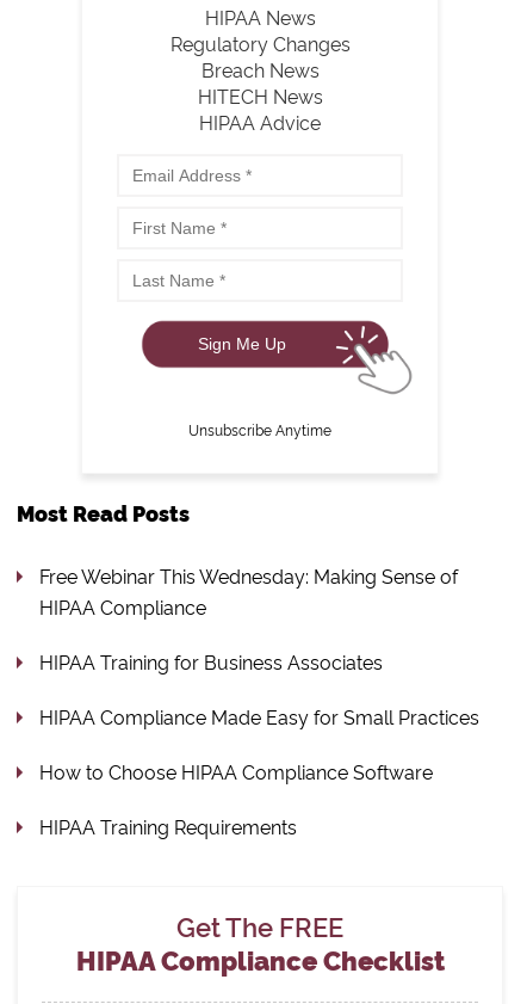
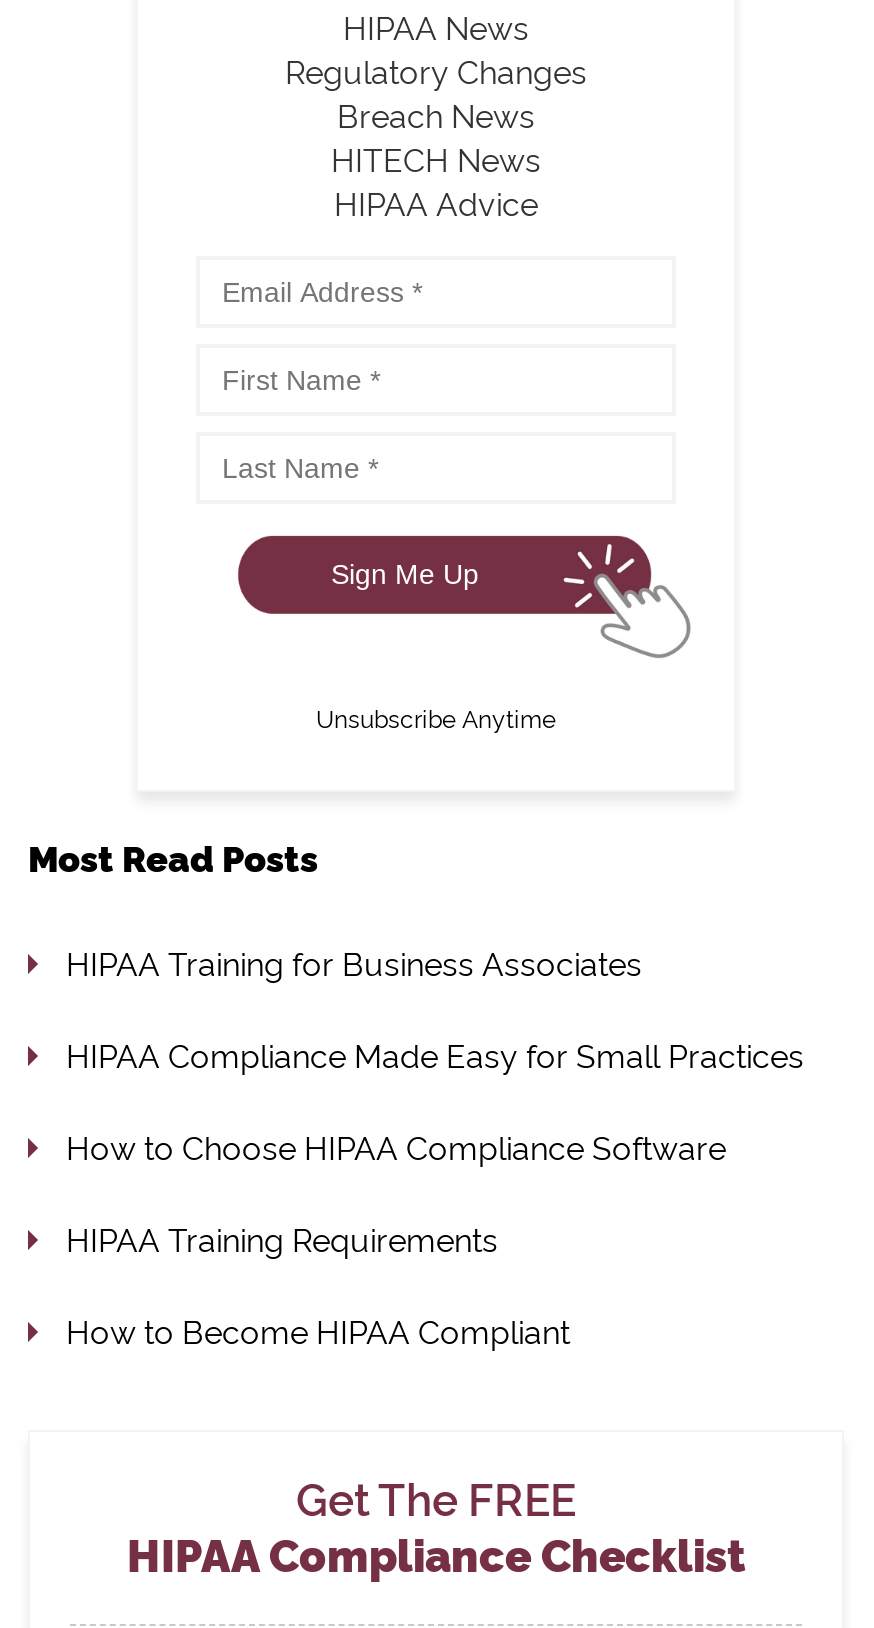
[39,566,458,620] Free Webinar This Wednesday: Making Sense of | HIPAA Compliance -> none
moved [39,652,479,839] -> [66,946,804,1260]: HIPAA Training for Business Associates | HIPAA Compliance Made Easy for Small Practices | How to Choose HIPAA Compliance Software | HIPAA Training Requirements
none -> [66,1314,570,1352] How to Become HIPAA Compliant

